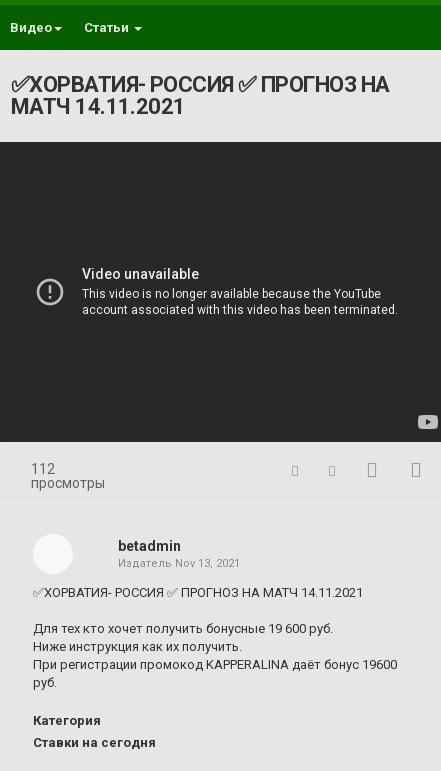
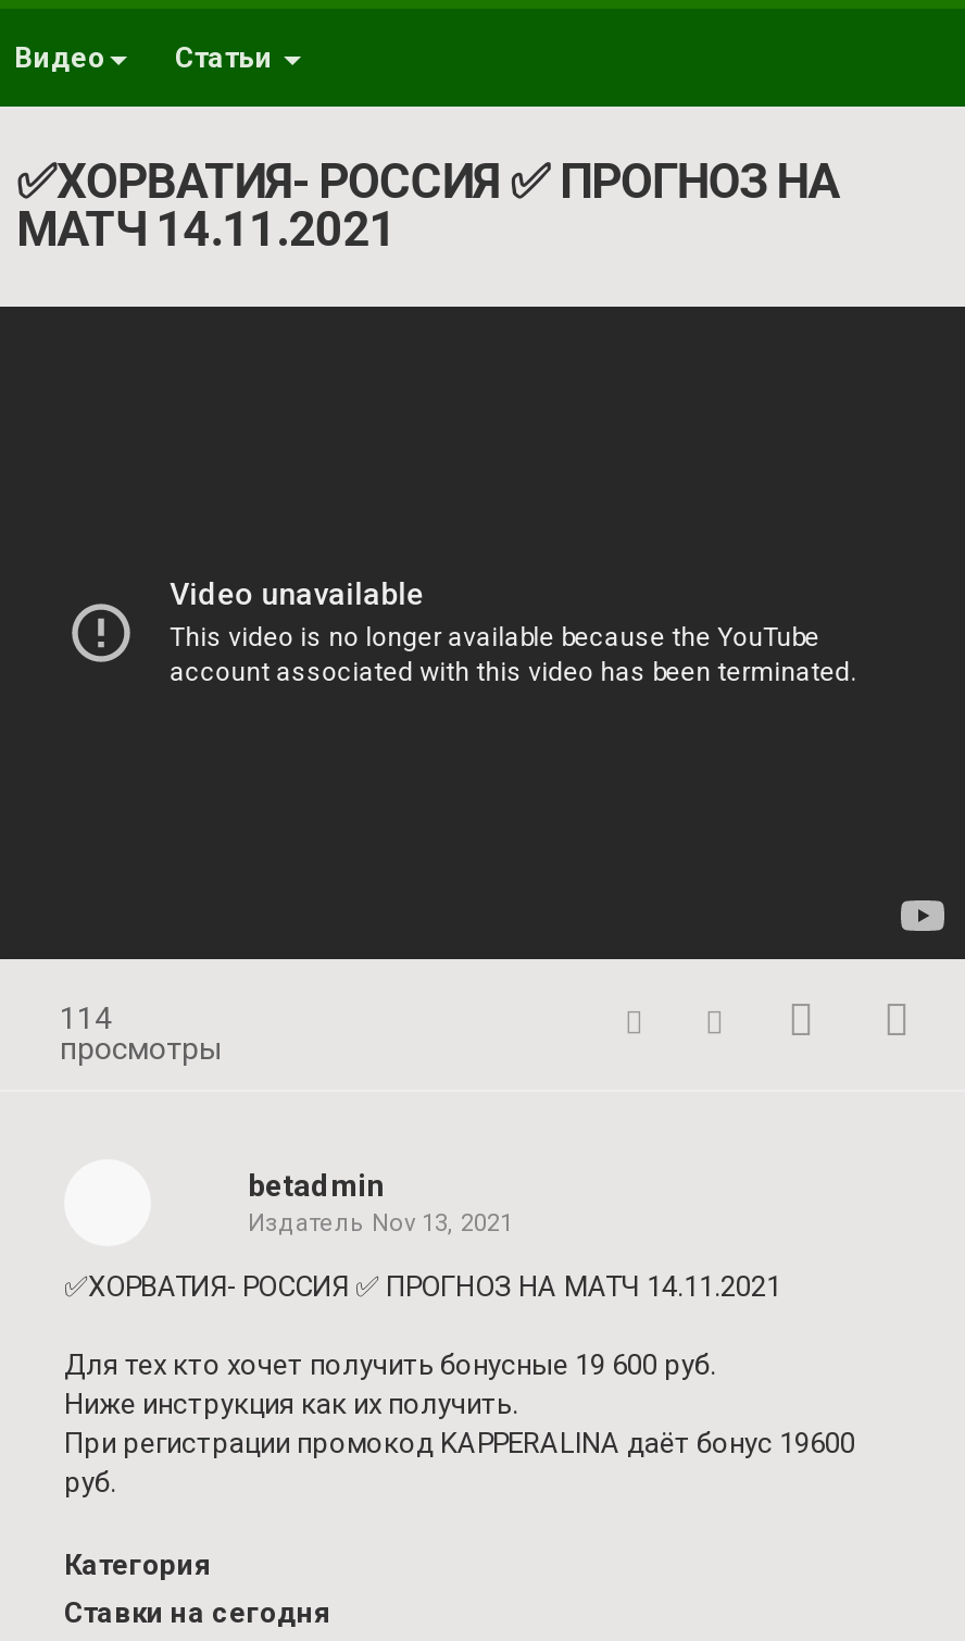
[31,461,55,477] 112 -> [60,1000,112,1035] 114

